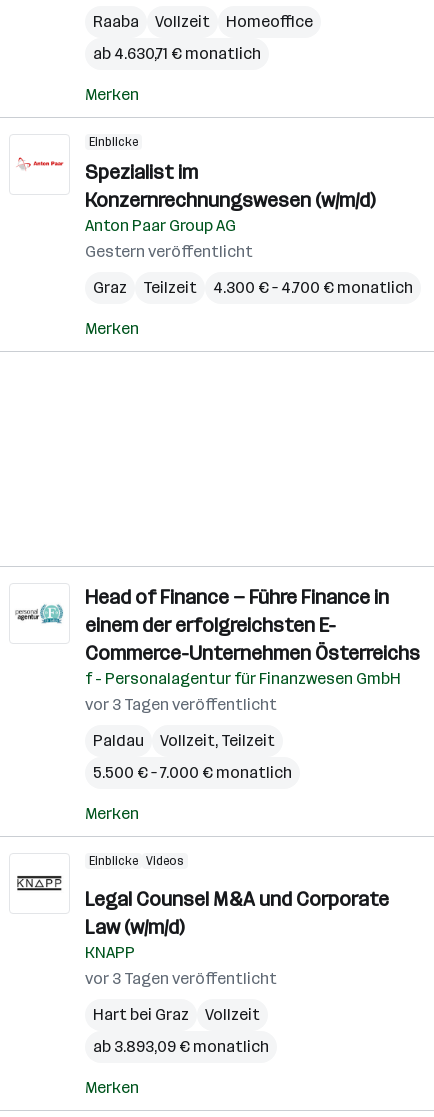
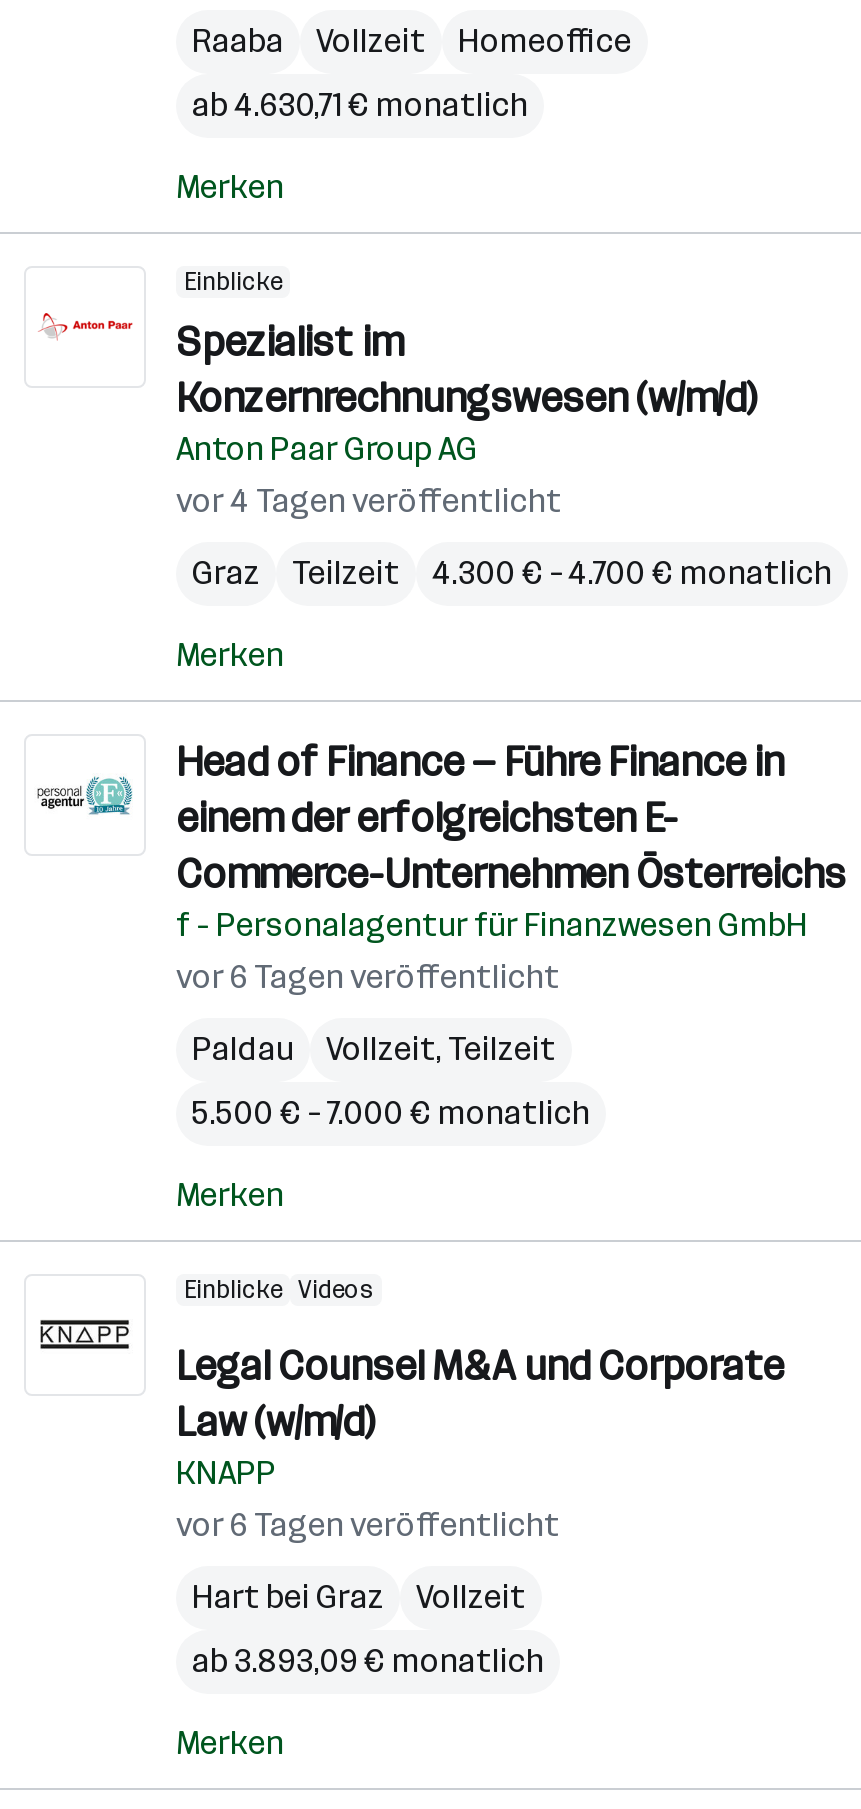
[85,242,253,261] Gestern veröffentlicht -> [176,482,562,520] vor 4 Tagen veröffentlicht
[85,695,277,714] vor 3 Tagen veröffentlicht -> [176,958,560,996] vor 6 Tagen veröffentlicht
[85,969,277,988] vor 3 Tagen veröffentlicht -> [176,1506,560,1544] vor 6 Tagen veröffentlicht

